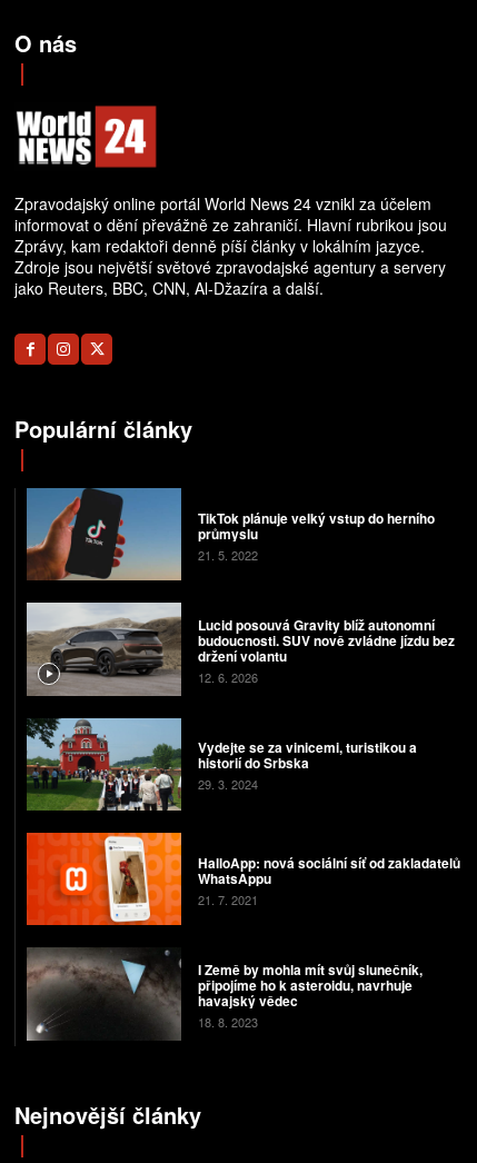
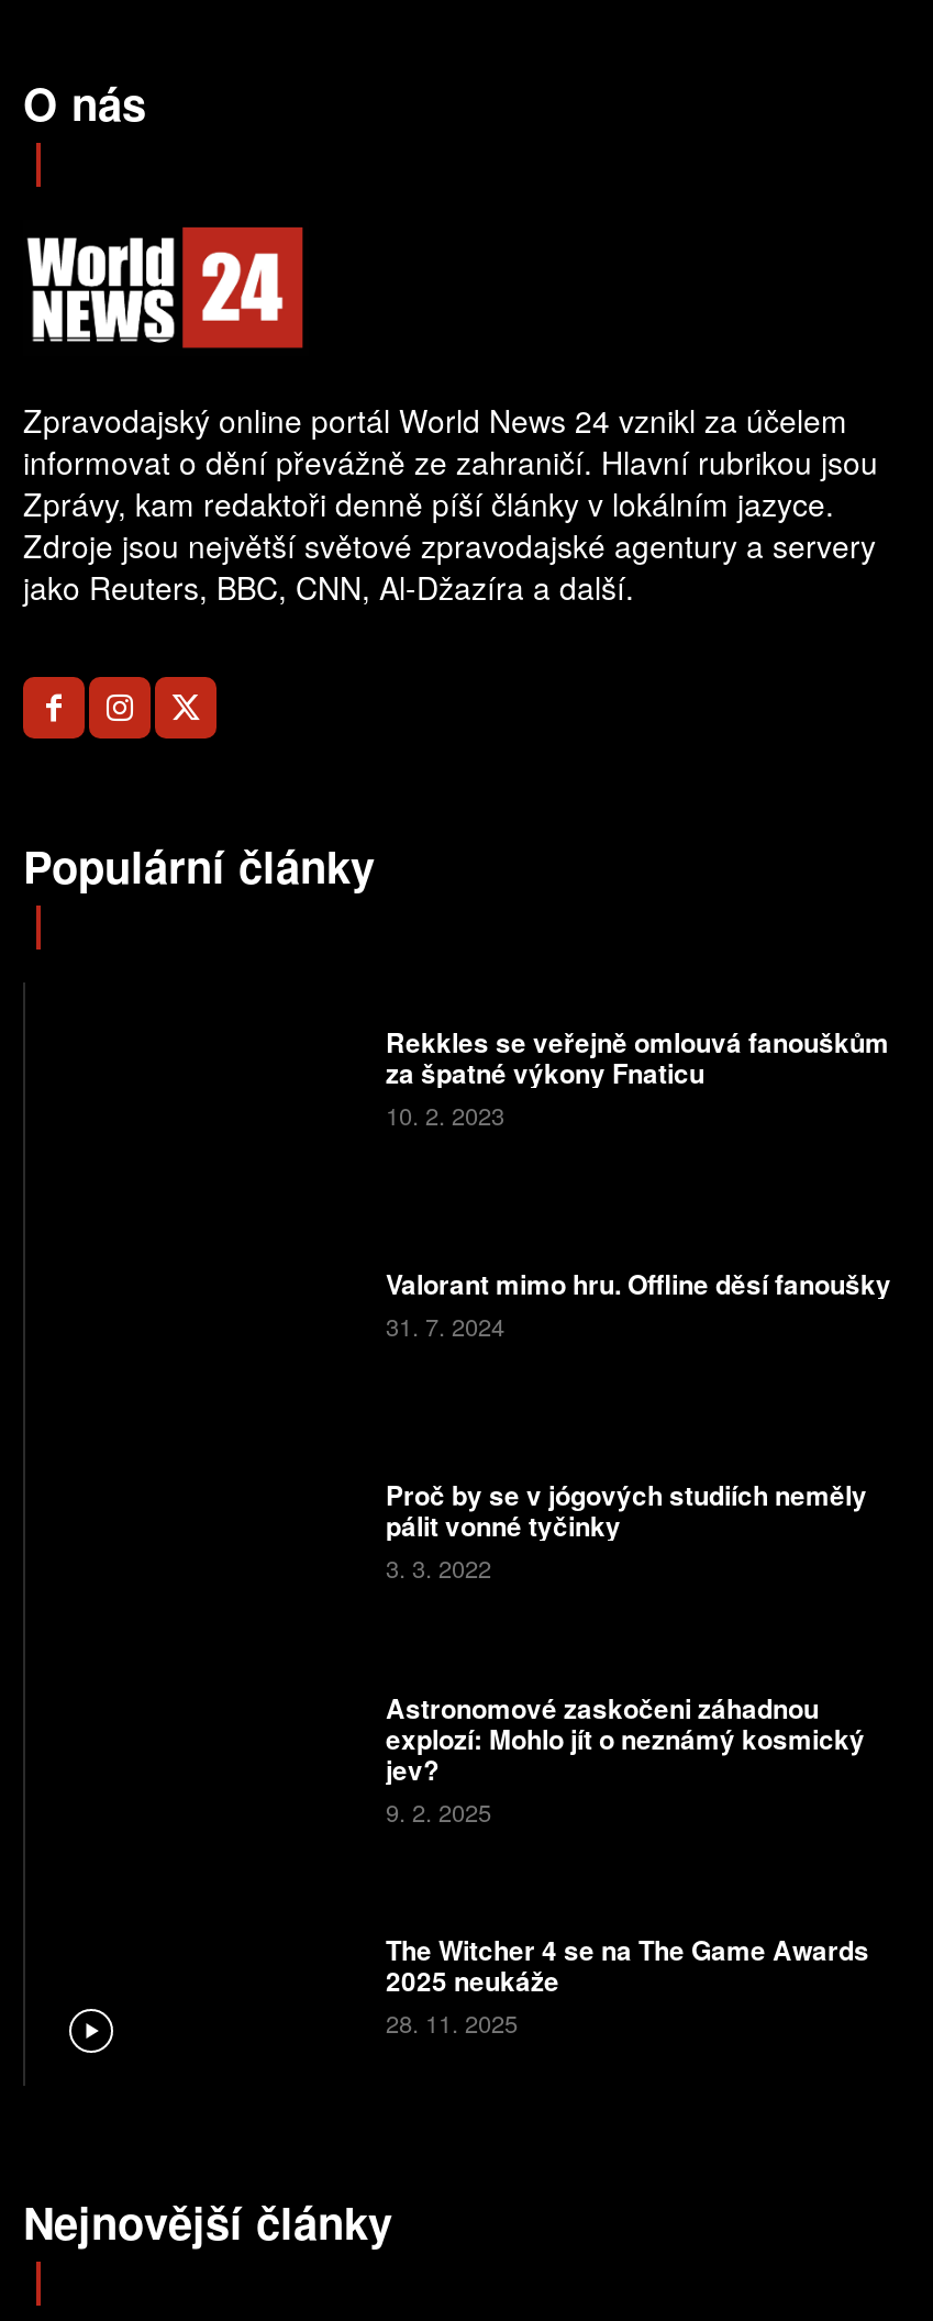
[26,487,182,581] [image] -> none
[198,508,435,563] TikTok plánuje velký vstup do herního | průmyslu | 21. 5. 2022 -> [386,1021,889,1131] Rekkles se veřejně omlouvá fanouškům | za špatné výkony Fnaticu | 10. 2. 2023
[26,602,182,697] [image] -> none
[198,615,455,686] Lucid posouvá Gravity blíž autonomní | budoucnosti. SUV nově zvládne jízdu bez | držení volantu | 12. 6. 2026 -> [386,1264,898,1343] Valorant mimo hru. Offline děsí fanoušky | 31. 7. 2024
[26,717,182,812] [image] -> none
[198,738,417,793] Vydejte se za vinicemi, turistikou a | historií do Srbska | 29. 3. 2024 -> [386,1476,867,1586] Proč by se v jógových studiích neměly | pálit vonné tyčinky | 3. 3. 2022
[26,832,182,926] [image] -> none
[198,853,460,908] HalloApp: nová sociální síť od zakladatelů | WhatsAppu | 21. 7. 2021 -> [386,1688,865,1828] Astronomové zaskočeni záhadnou | explozí: Mohlo jít o neznámý kosmický | jev? | 9. 2. 2025
[26,947,181,1042] [image] -> none
[198,960,422,1031] I Země by mohla mít svůj slunečník, | připojíme ho k asteroidu, navrhuje | havajský vědec | 18. 8. 2023 -> [386,1930,869,2040] The Witcher 4 se na The Game Awards | 2025 neukáže | 28. 11. 2025

